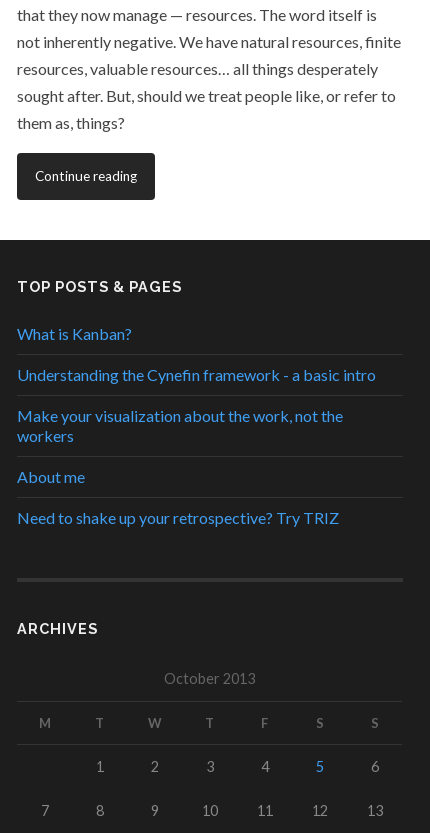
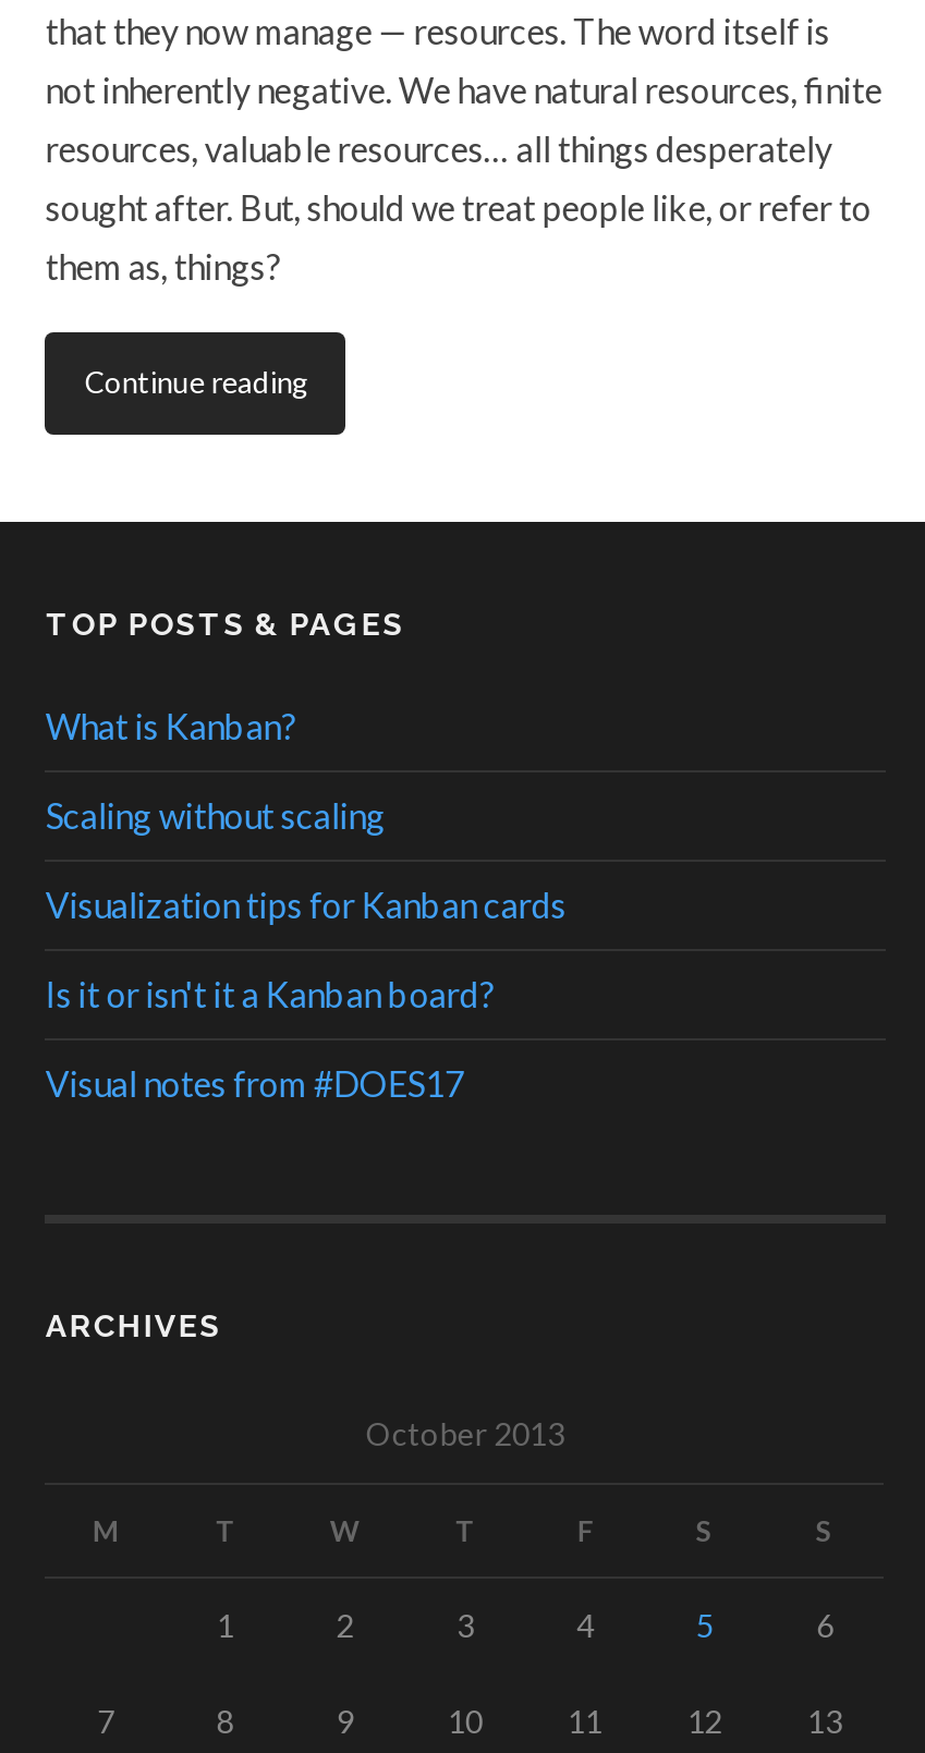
[17,365,376,384] Understanding the Cynefin framework - a basic intro -> [46,795,385,837] Scaling without scaling
[17,406,343,445] Make your visualization about the work, not the | workers -> [46,885,566,926] Visualization tips for Kanban cards
[17,467,85,486] About me -> [46,974,494,1015] Is it or isn't it a Kanban board?
[17,508,339,527] Need to shake up your retrospective? Try TRIZ -> [46,1063,464,1105] Visual notes from #DOES17

